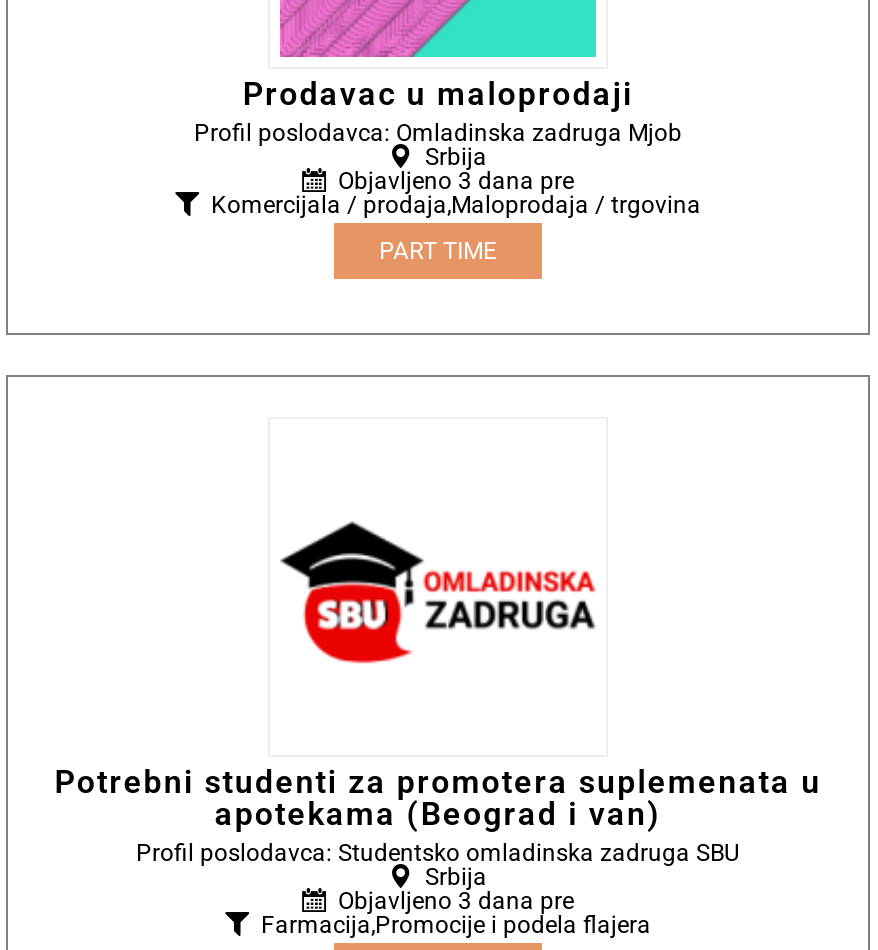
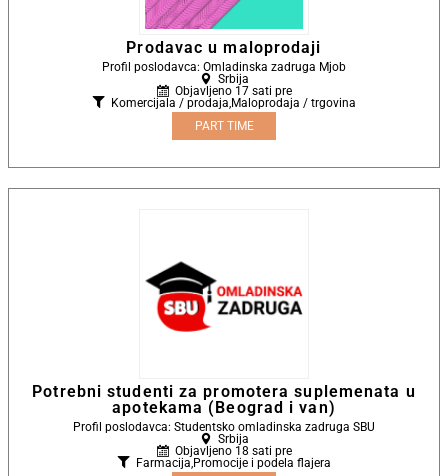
[338,168,574,196] Objavljeno 3 dana pre -> [174,84,291,98] Objavljeno 17 sati pre
[338,888,574,916] Objavljeno 3 dana pre -> [174,444,291,458] Objavljeno 18 sati pre

